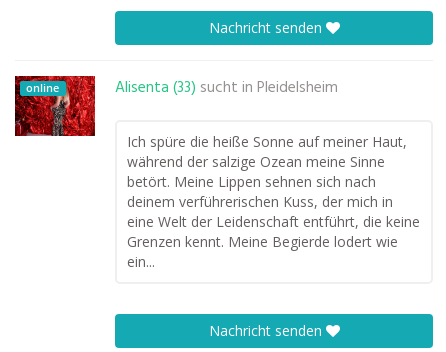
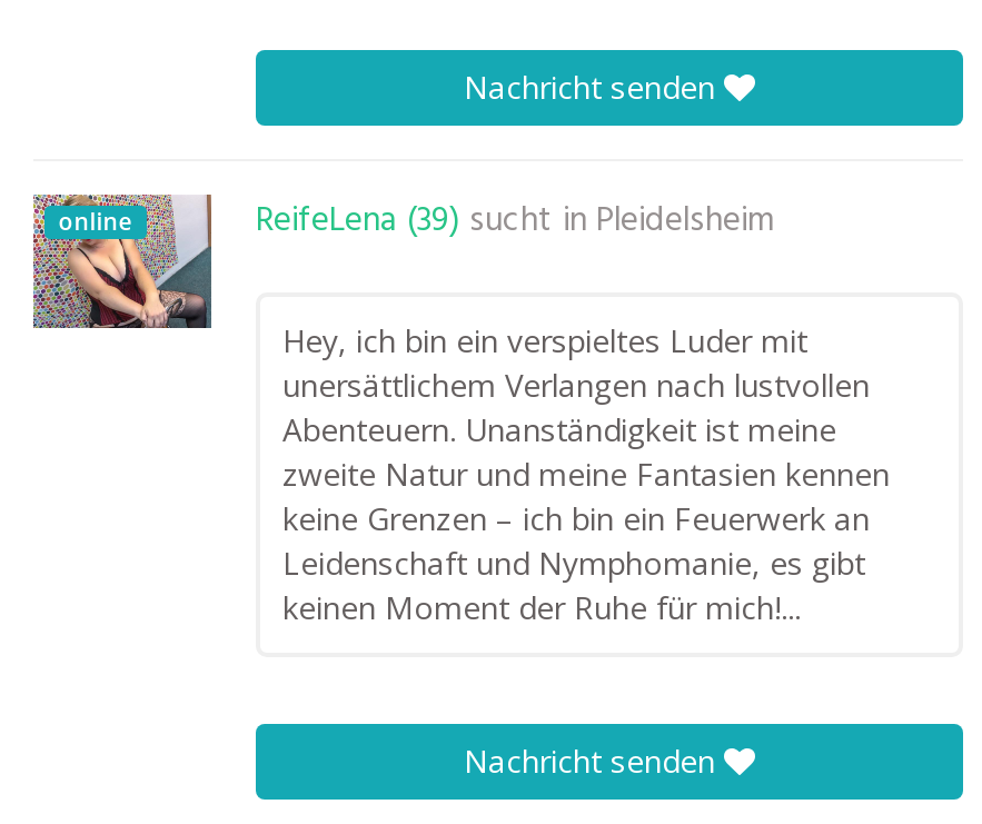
[14,75,338,137] [image] | Alisenta (33) sucht in Pleidelsheim -> [31,193,776,330] [image] | ReifeLena (39) sucht in Pleidelsheim
[127,131,420,270] Ich spüre die heiße Sonne auf meiner Haut, | während der salzige Ozean meine Sinne | betört. Meine Lippen sehnen sich nach | deinem verführerischen Kuss, der mich in | eine Welt der Leidenschaft entführt, die keine | Grenzen kennt. Meine Begierde lodert wie | ein... -> [282,318,890,627] Hey, ich bin ein verspieltes Luder mit | unersättlichem Verlangen nach lustvollen | Abenteuern. Unanständigkeit ist meine | zweite Natur und meine Fantasien kennen | keine Grenzen – ich bin ein Feuerwerk an | Leidenschaft und Nymphomanie, es gibt | keinen Moment der Ruhe für mich!...

